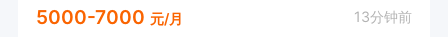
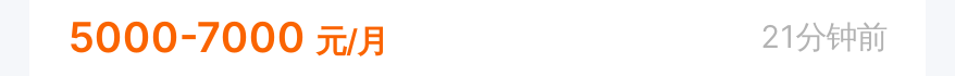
[354,8,412,25] 13分钟前 -> [761,17,887,54] 21分钟前

